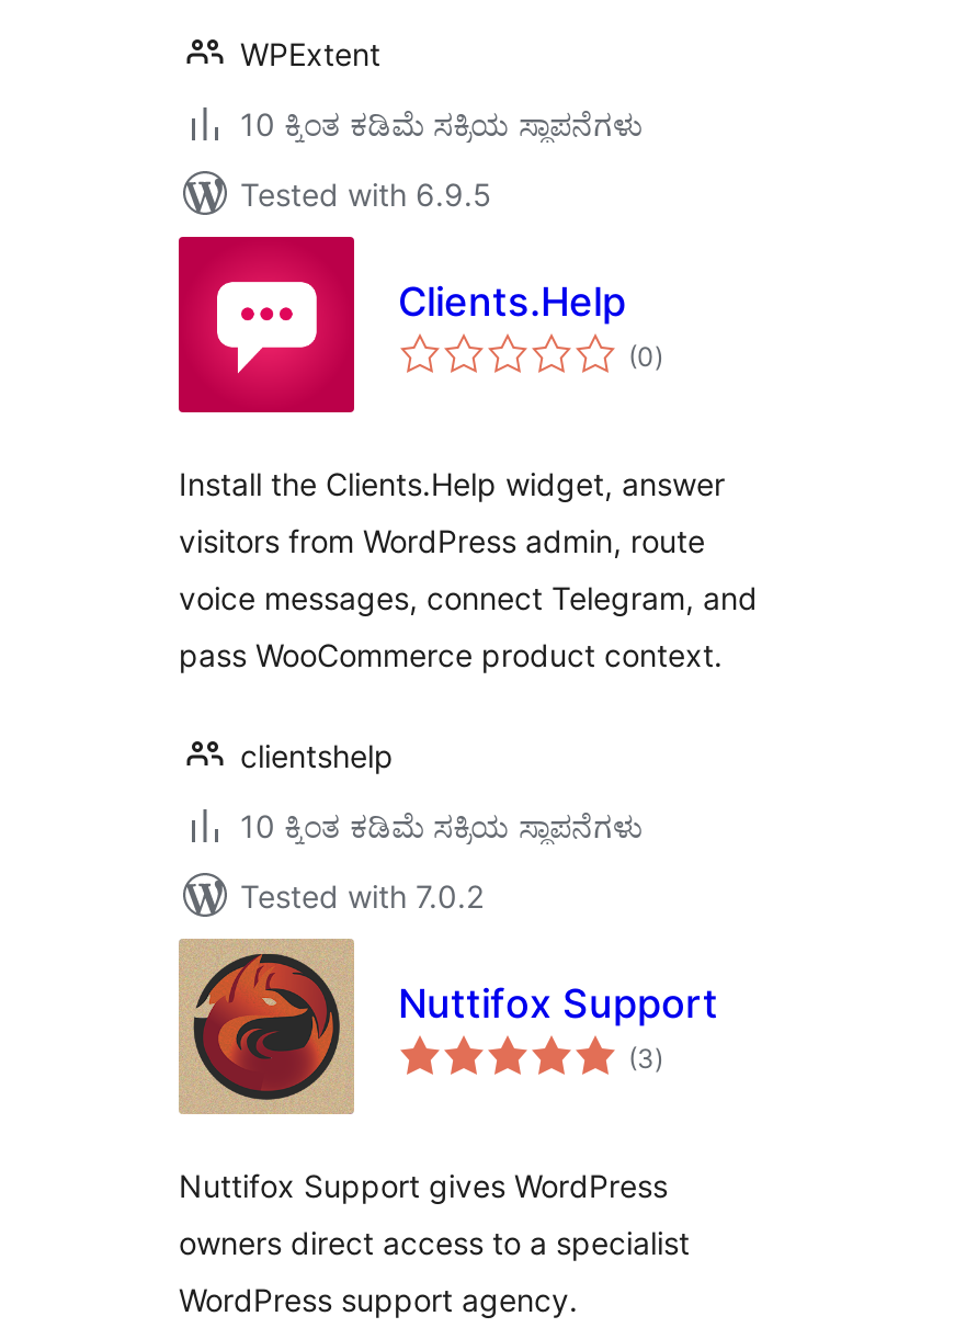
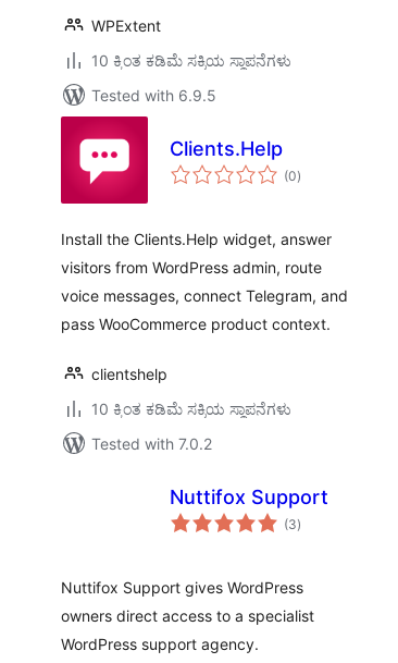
[177,937,356,1116] [image] -> none

